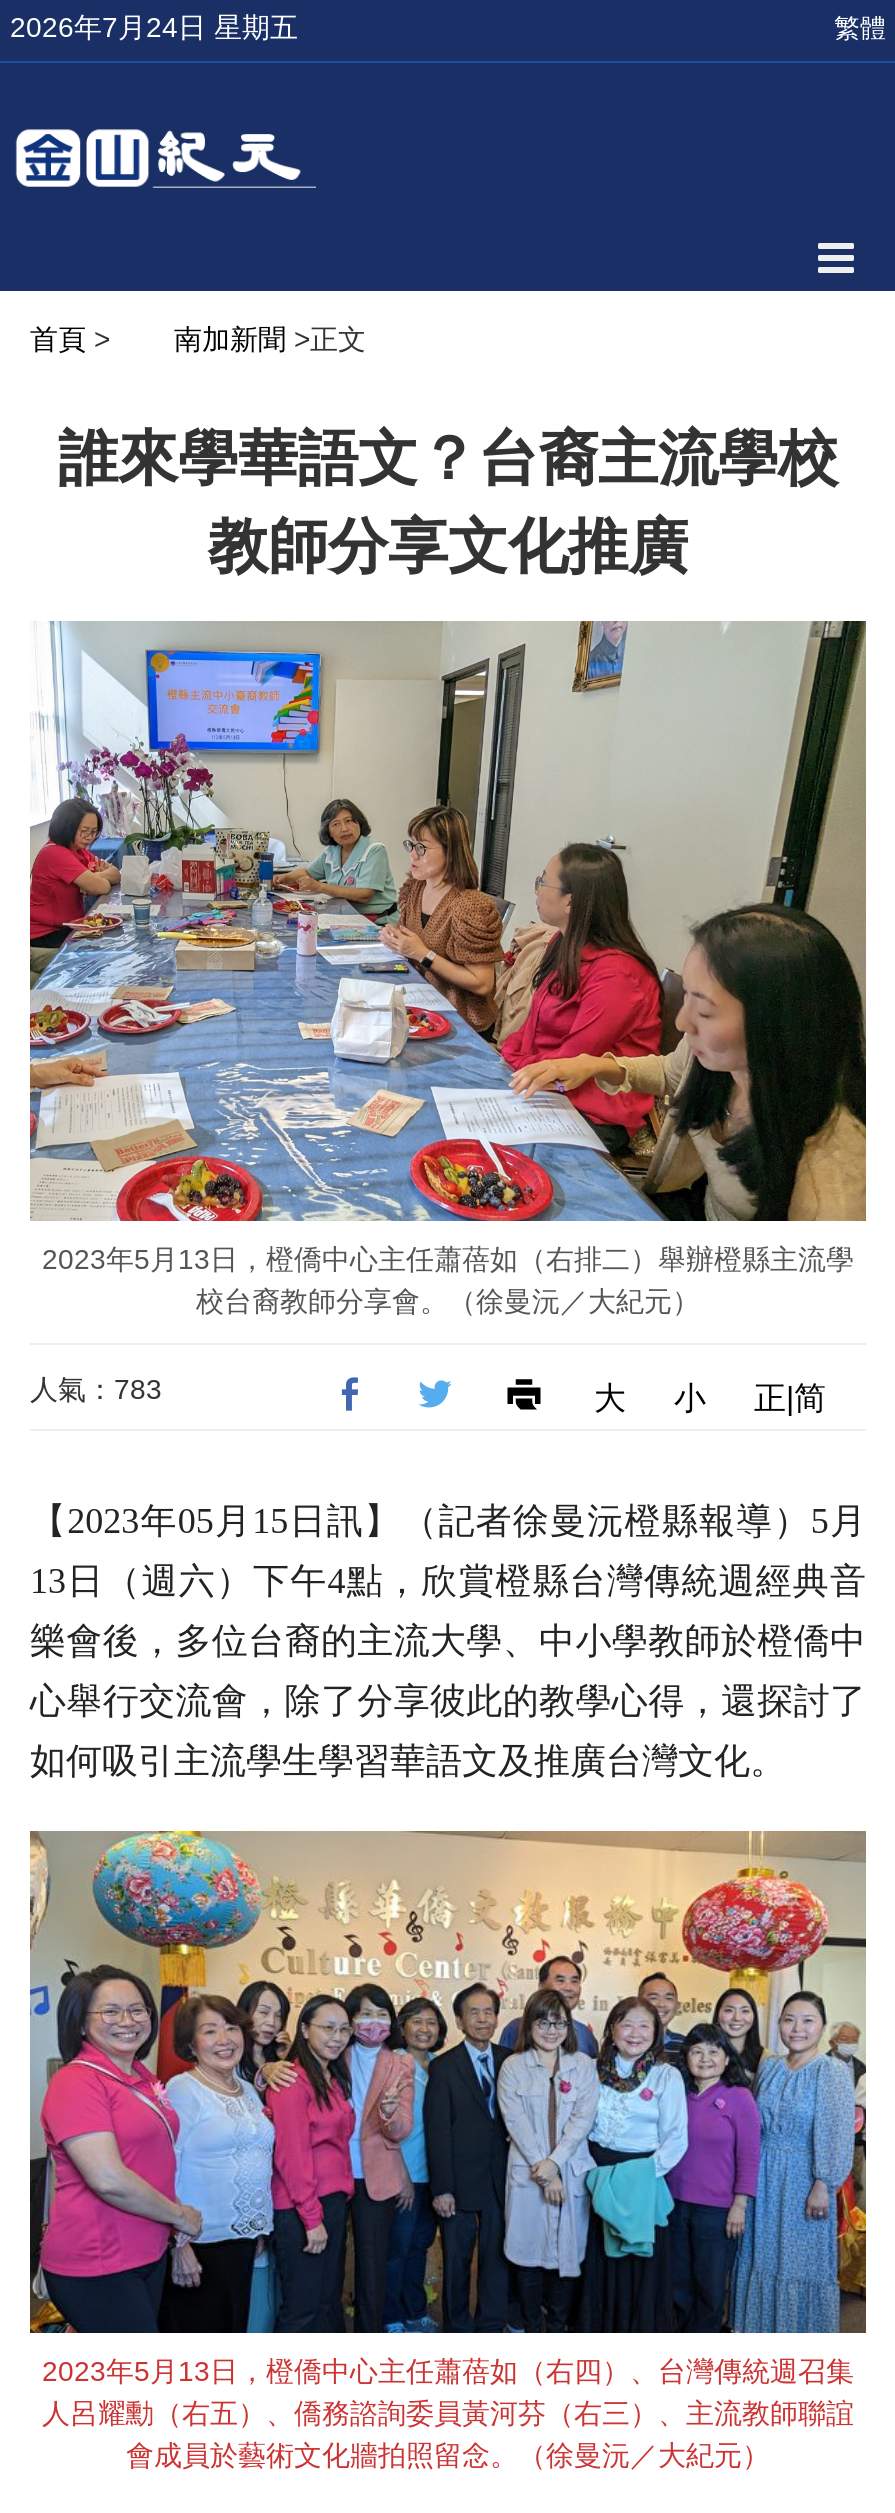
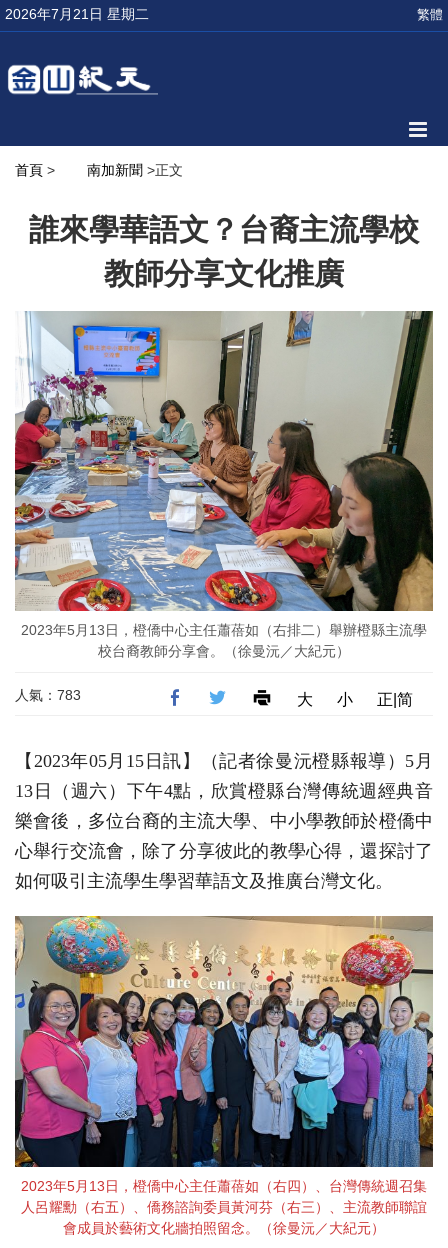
[10,11,298,43] 2026年7月24日 星期五 -> [5,6,149,22] 2026年7月21日 星期二

